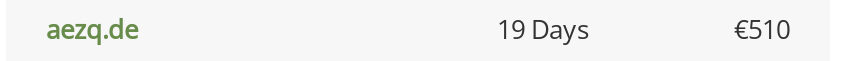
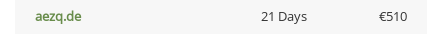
[497,11,589,47] 19 Days -> [260,7,306,25] 21 Days

